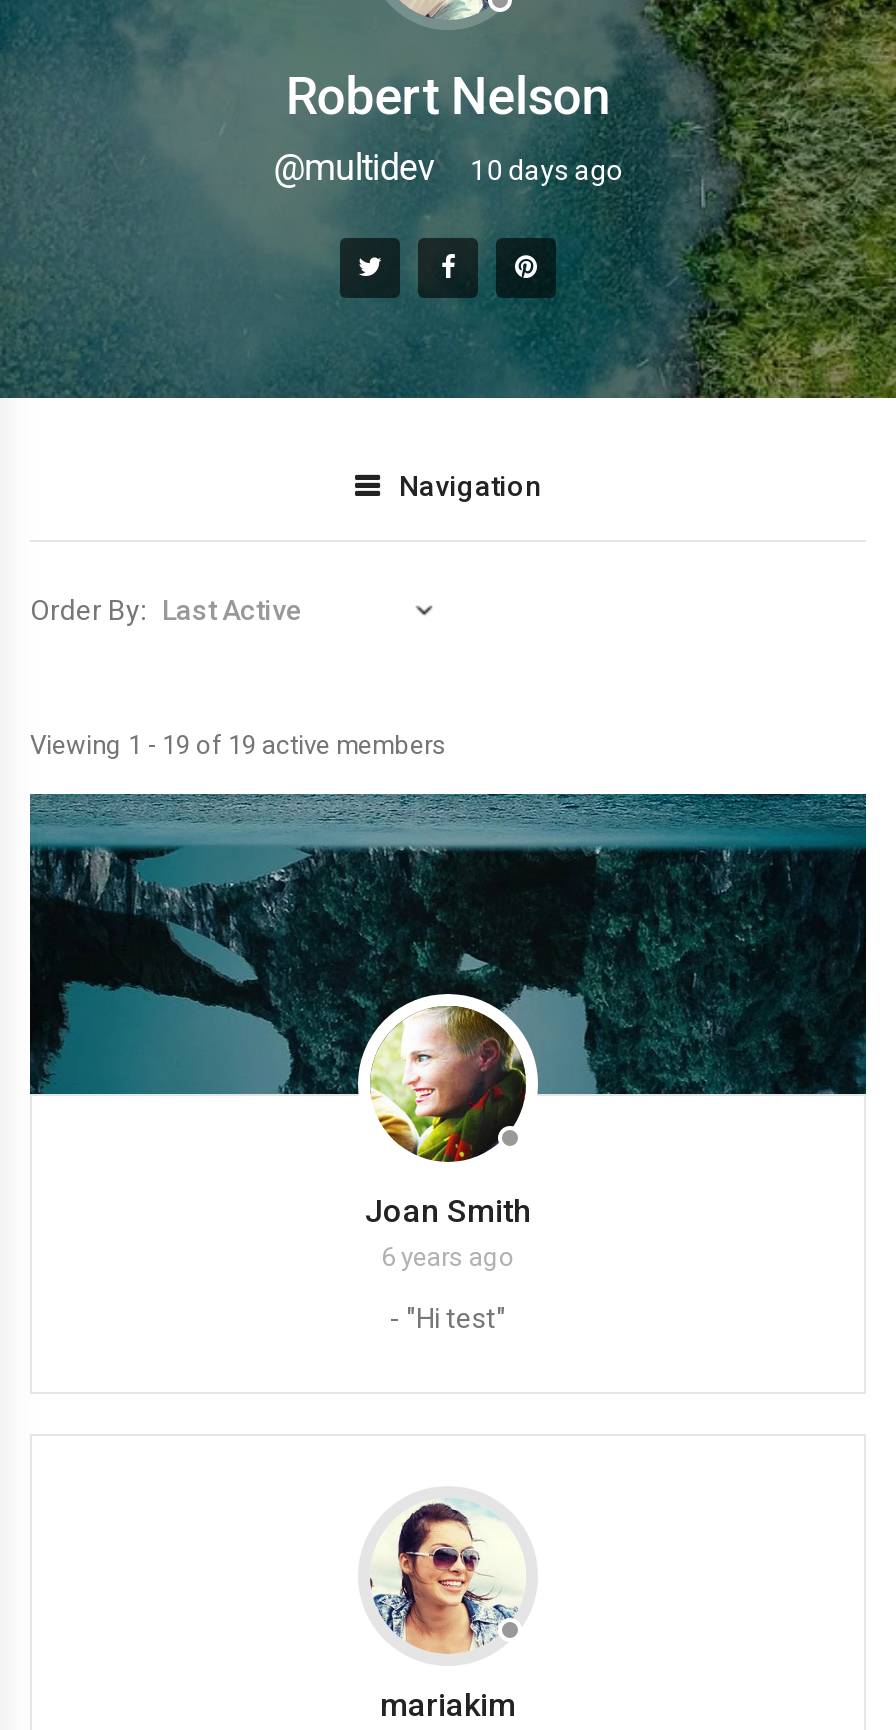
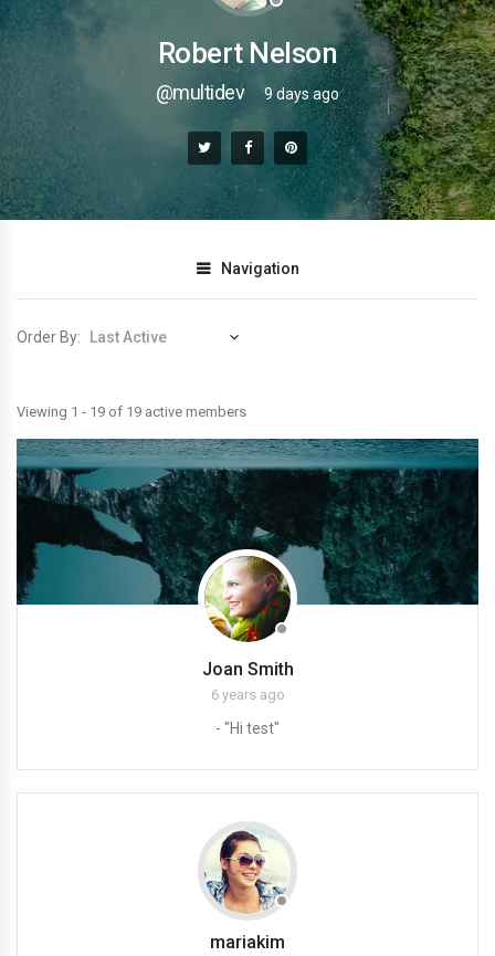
[274,146,622,188] @multidev 10 days ago -> [156,81,339,104] @multidev 9 days ago

